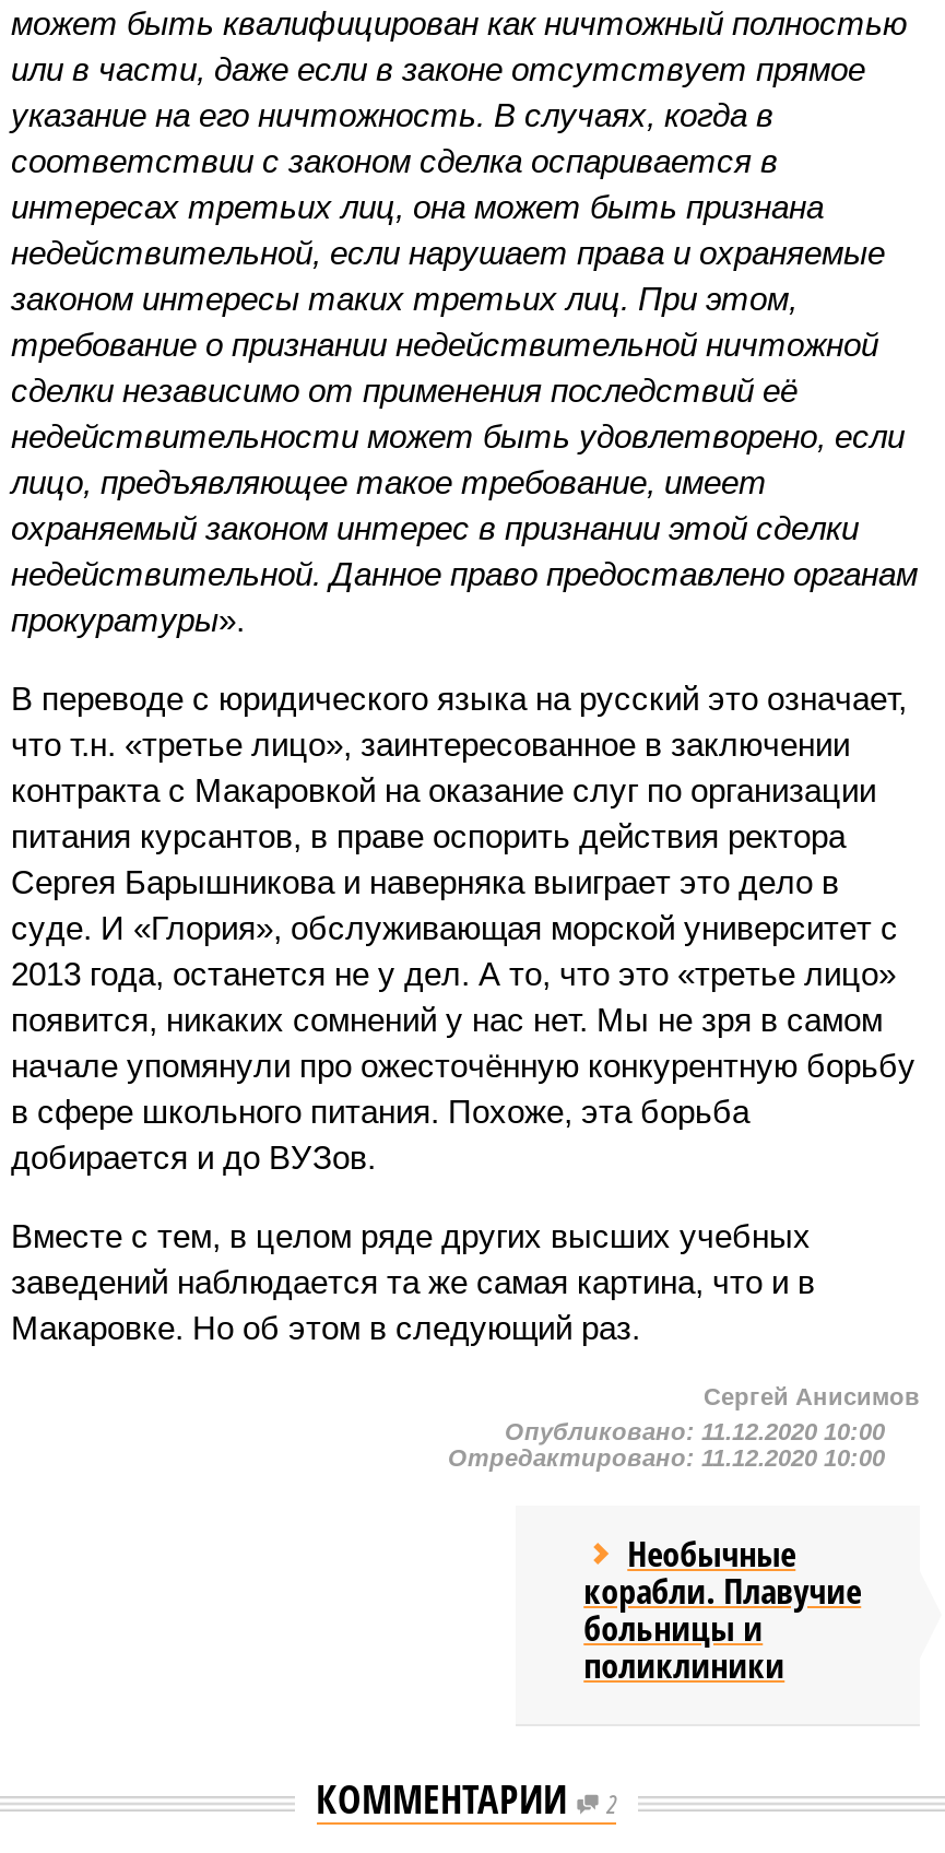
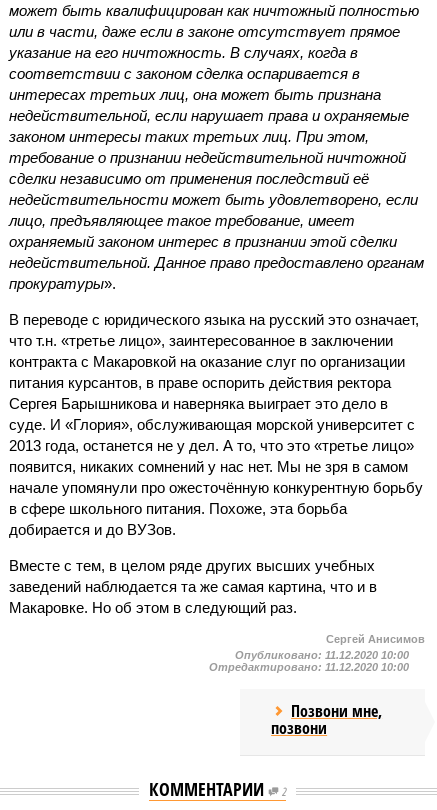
[584,1530,861,1689] Необычные | корабли. Плавучие | больницы и | поликлиники -> [271,700,382,739] Позвони мне, | позвони

